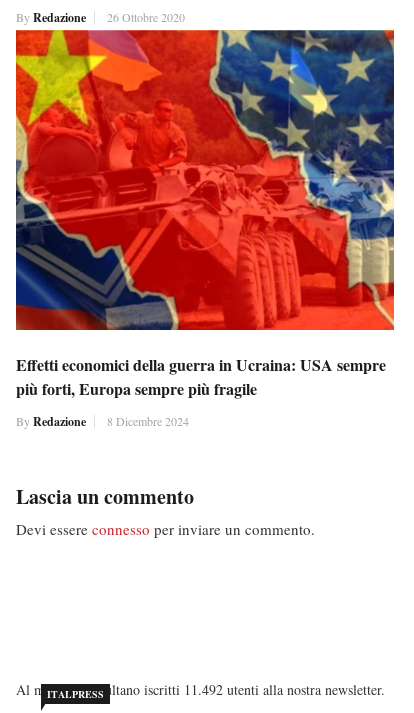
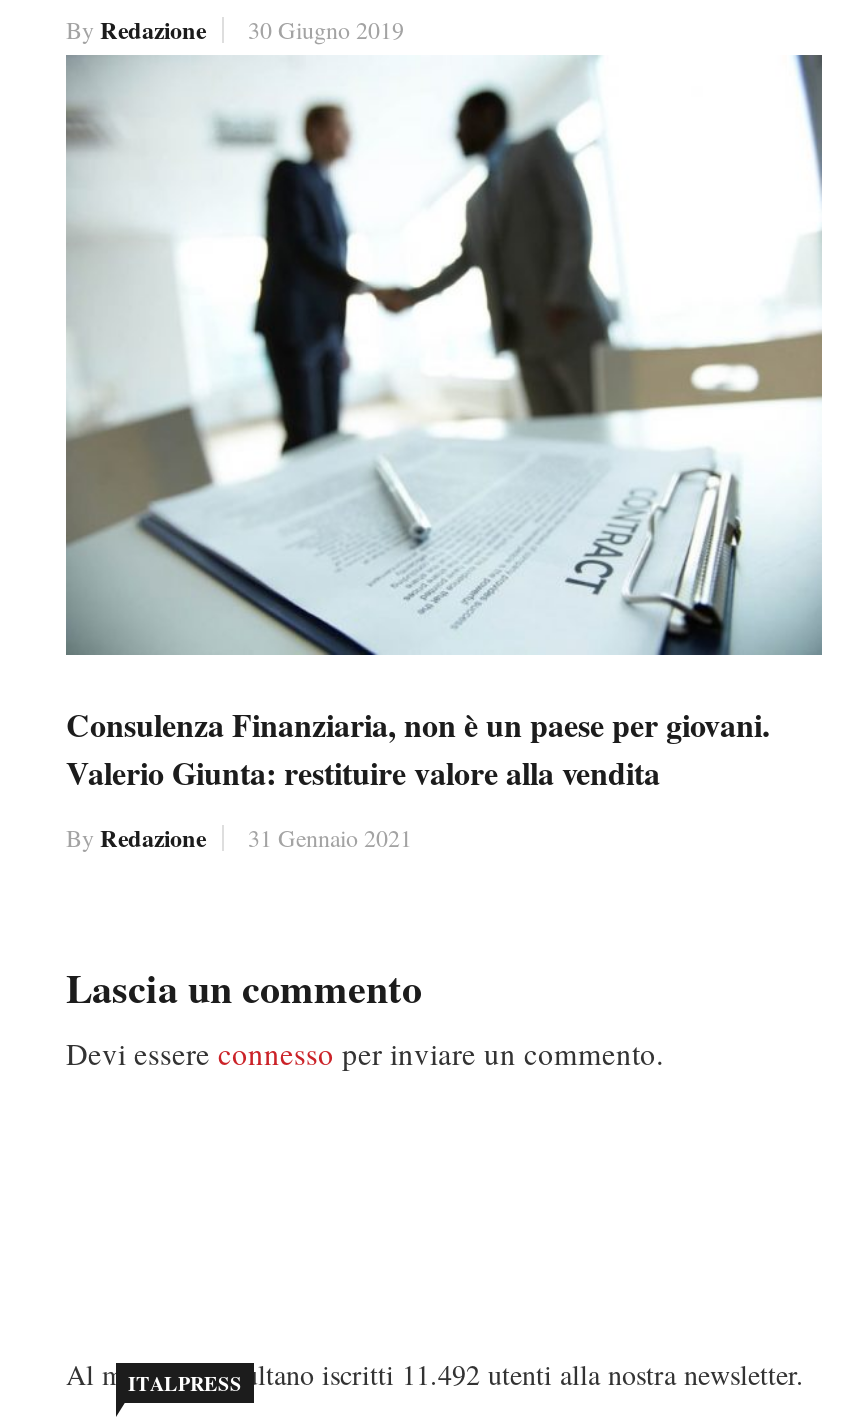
[16,9,185,26] By Redazione 26 Ottobre 2020 -> [66,13,404,47] By Redazione 30 Giugno 2019
[15,29,395,400] [image] | Effetti economici della guerra in Ucraina: USA sempre | più forti, Europa sempre più fragile -> [64,53,824,794] [image] | Consulenza Finanziaria, non è un paese per giovani. | Valerio Giunta: restituire valore alla vendita
[16,413,189,430] By Redazione 8 Dicembre 2024 -> [66,820,412,854] By Redazione 31 Gennaio 2021

